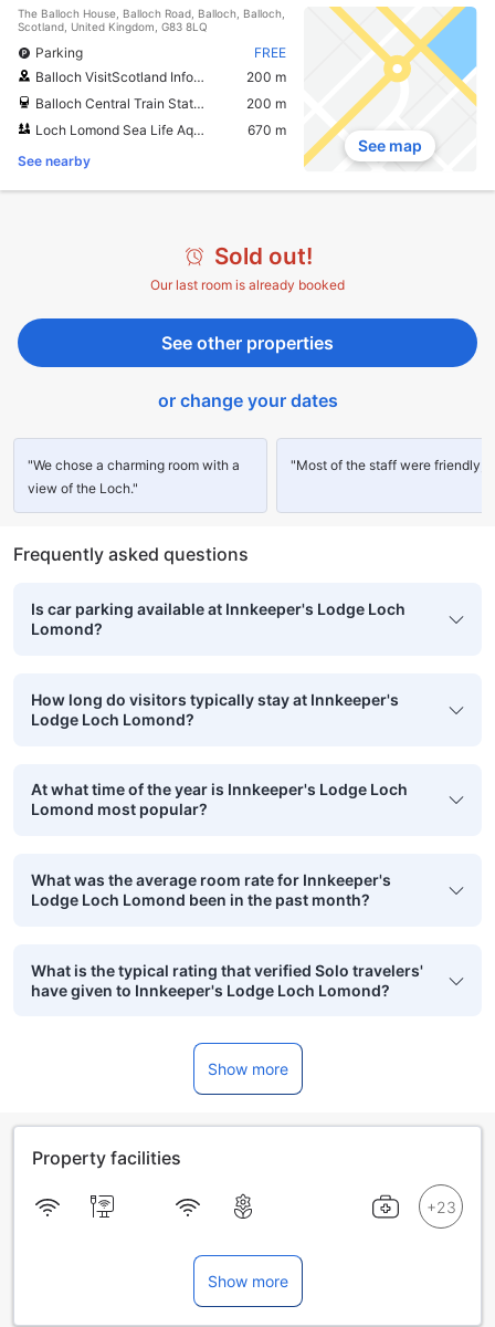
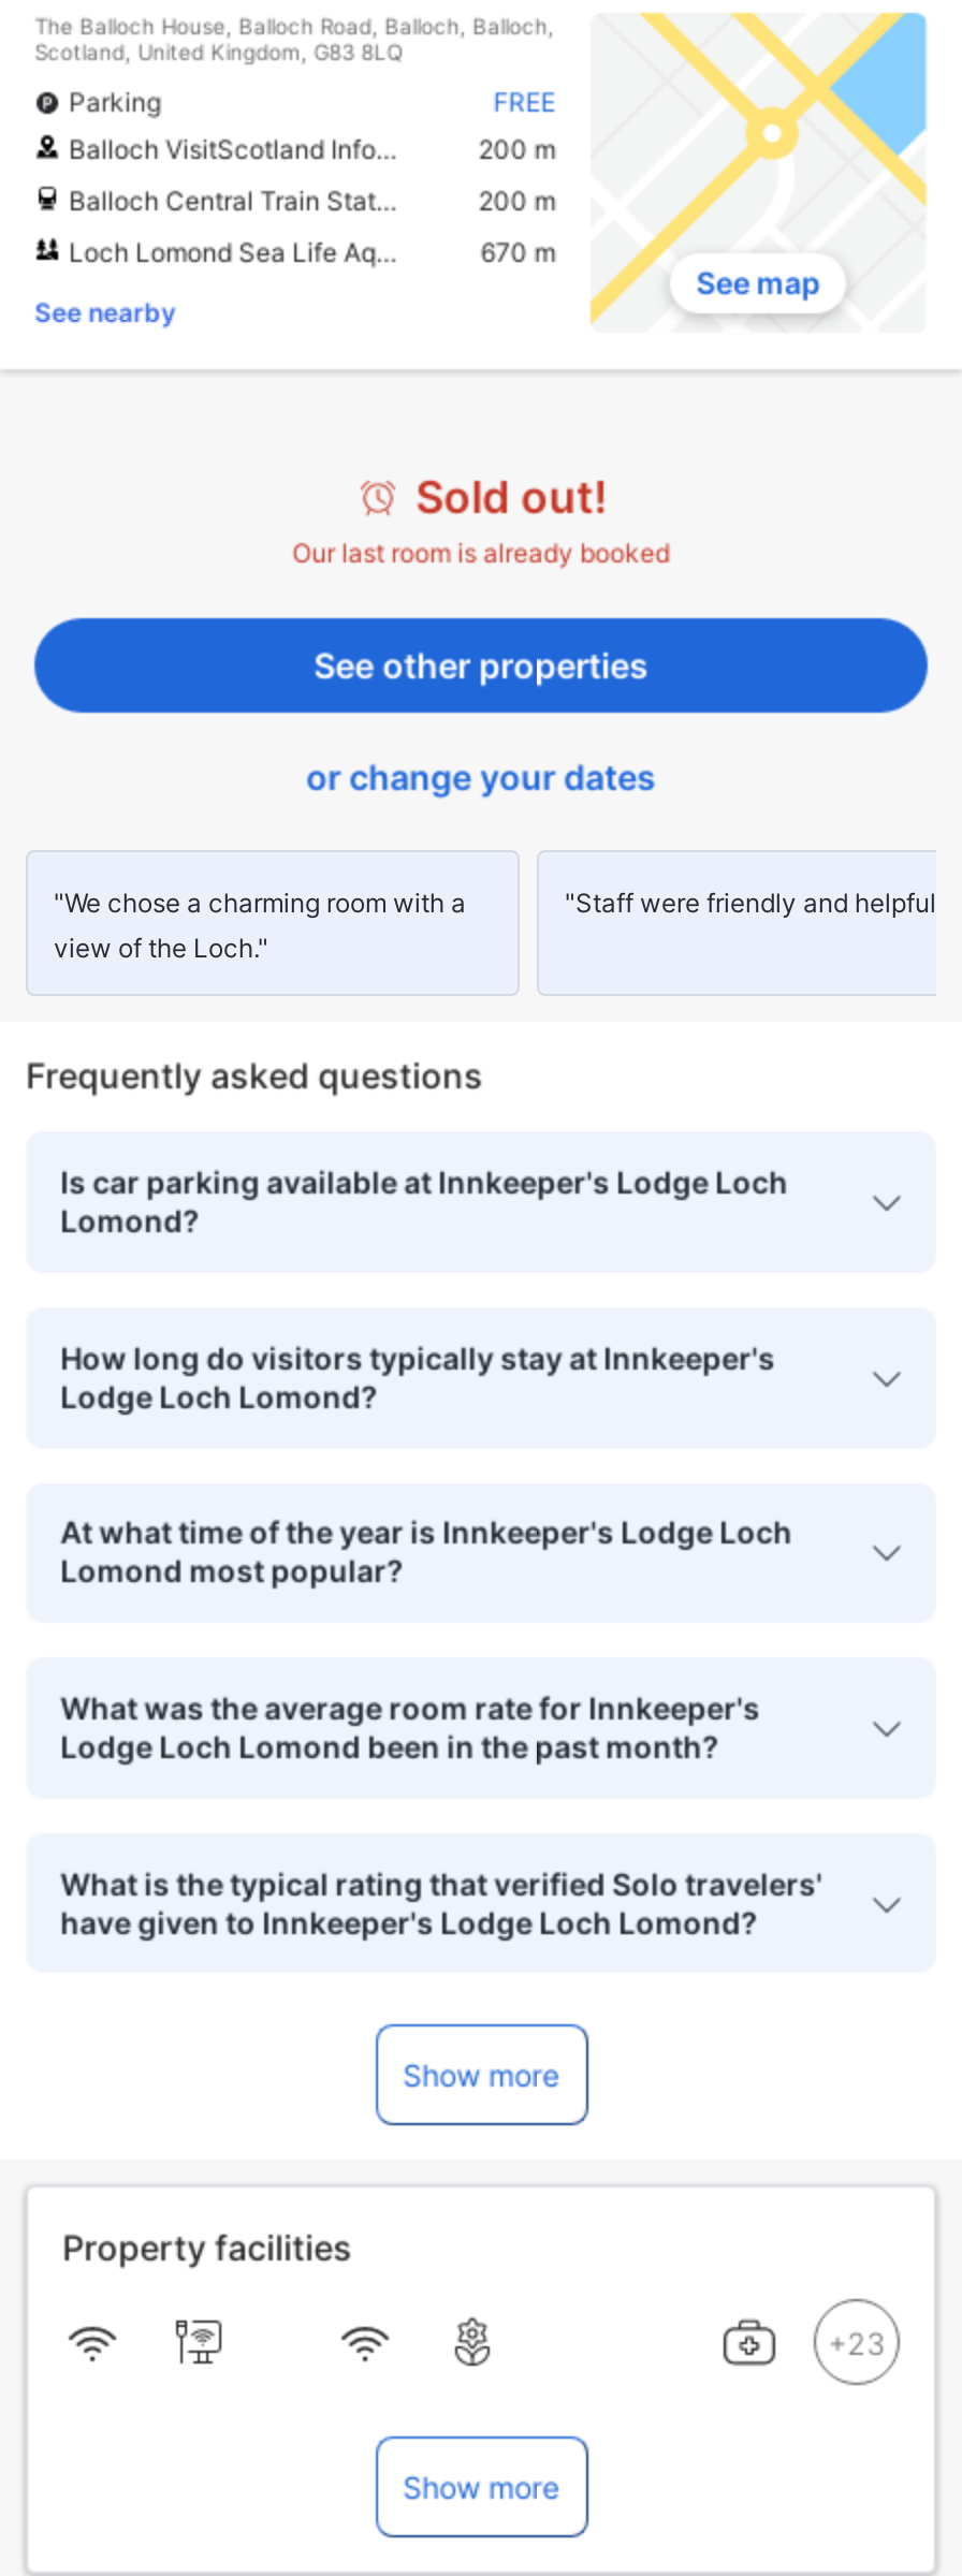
[291,457,488,474] "Most of the staff were friendly," -> [565,887,951,919] "Staff were friendly and helpful."

